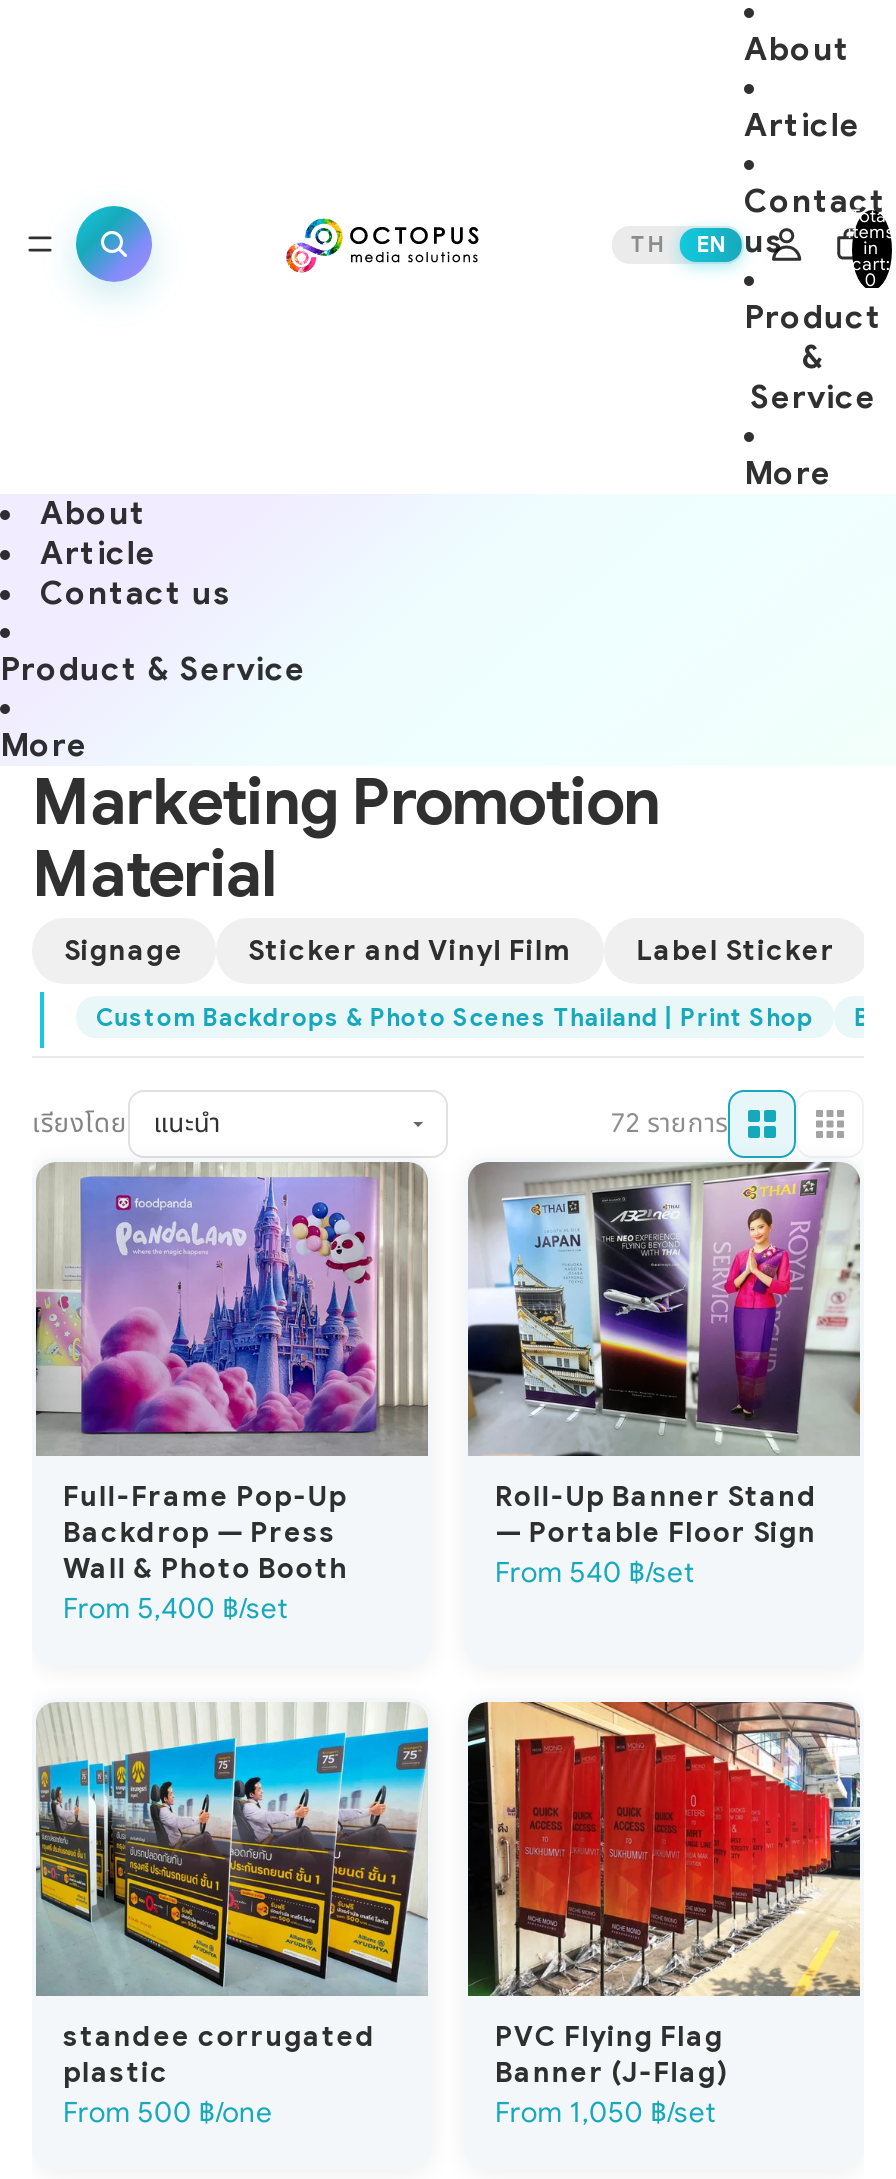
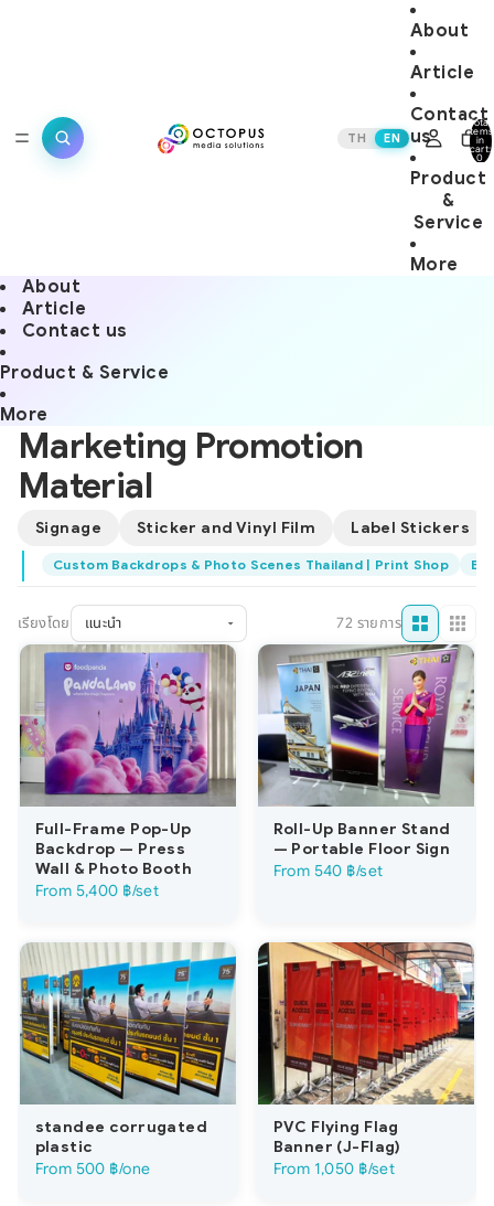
[636,934,835,968] Label Sticker -> [351,519,470,537] Label Stickers

